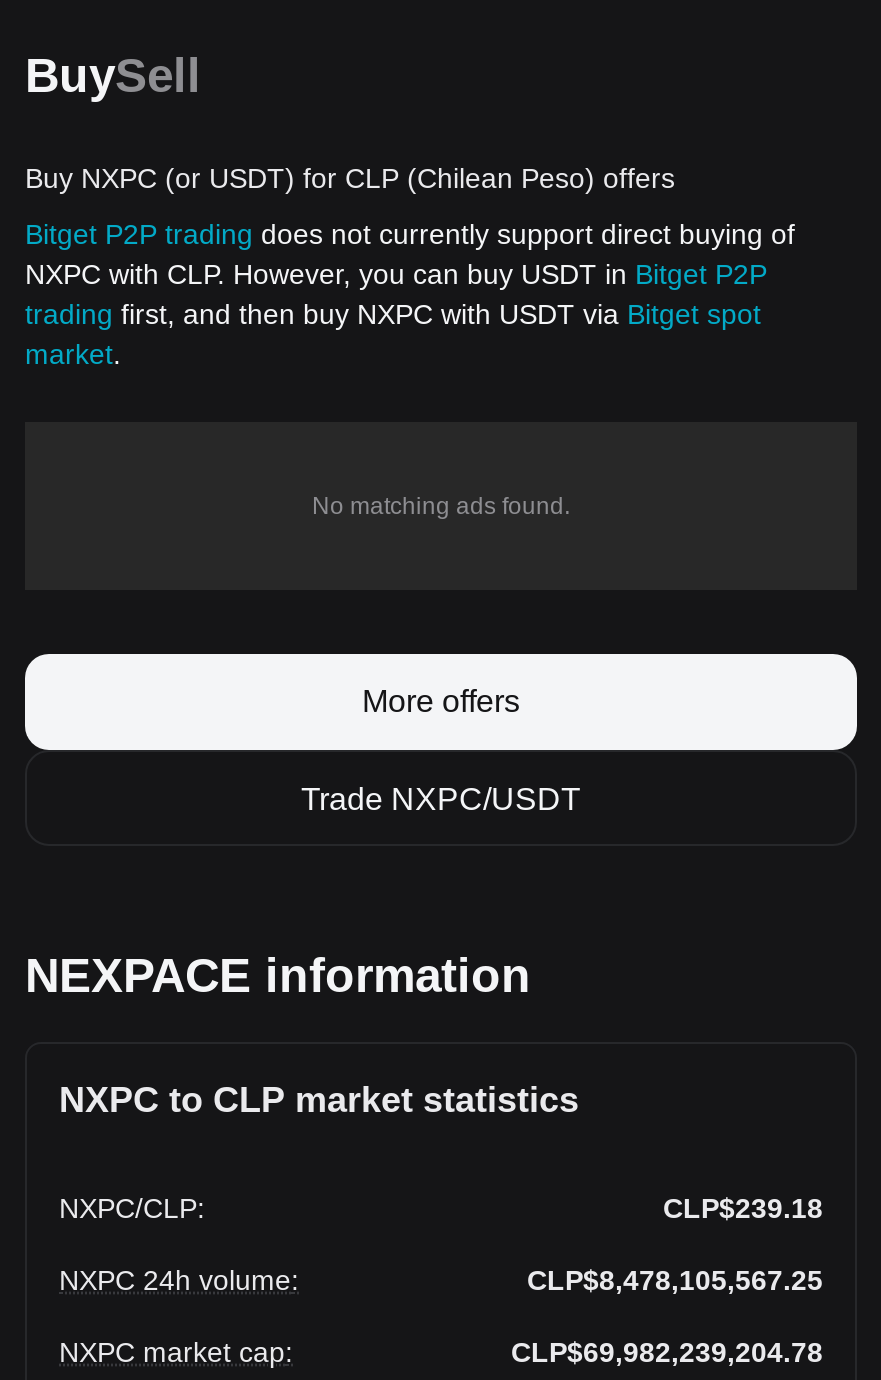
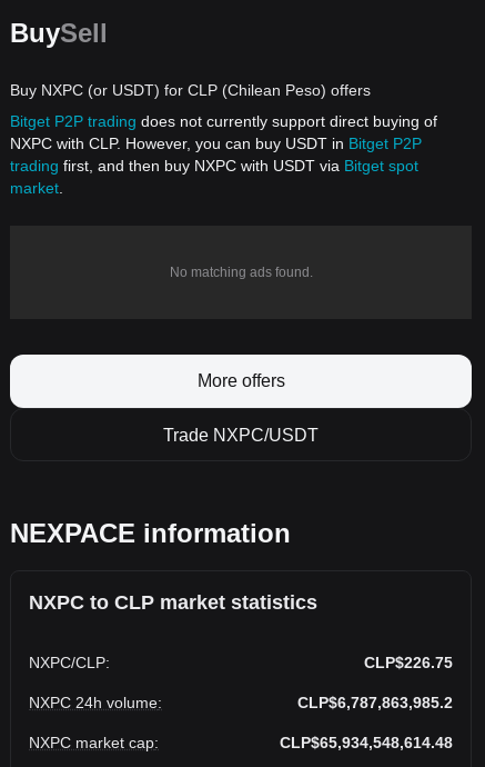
[663,1192,823,1224] CLP$239.18 -> [364,654,453,671] CLP$226.75
[527,1264,823,1296] CLP$8,478,105,567.25 -> [297,694,453,711] CLP$6,787,863,985.2
[511,1336,823,1368] CLP$69,982,239,204.78 -> [280,734,453,751] CLP$65,934,548,614.48

